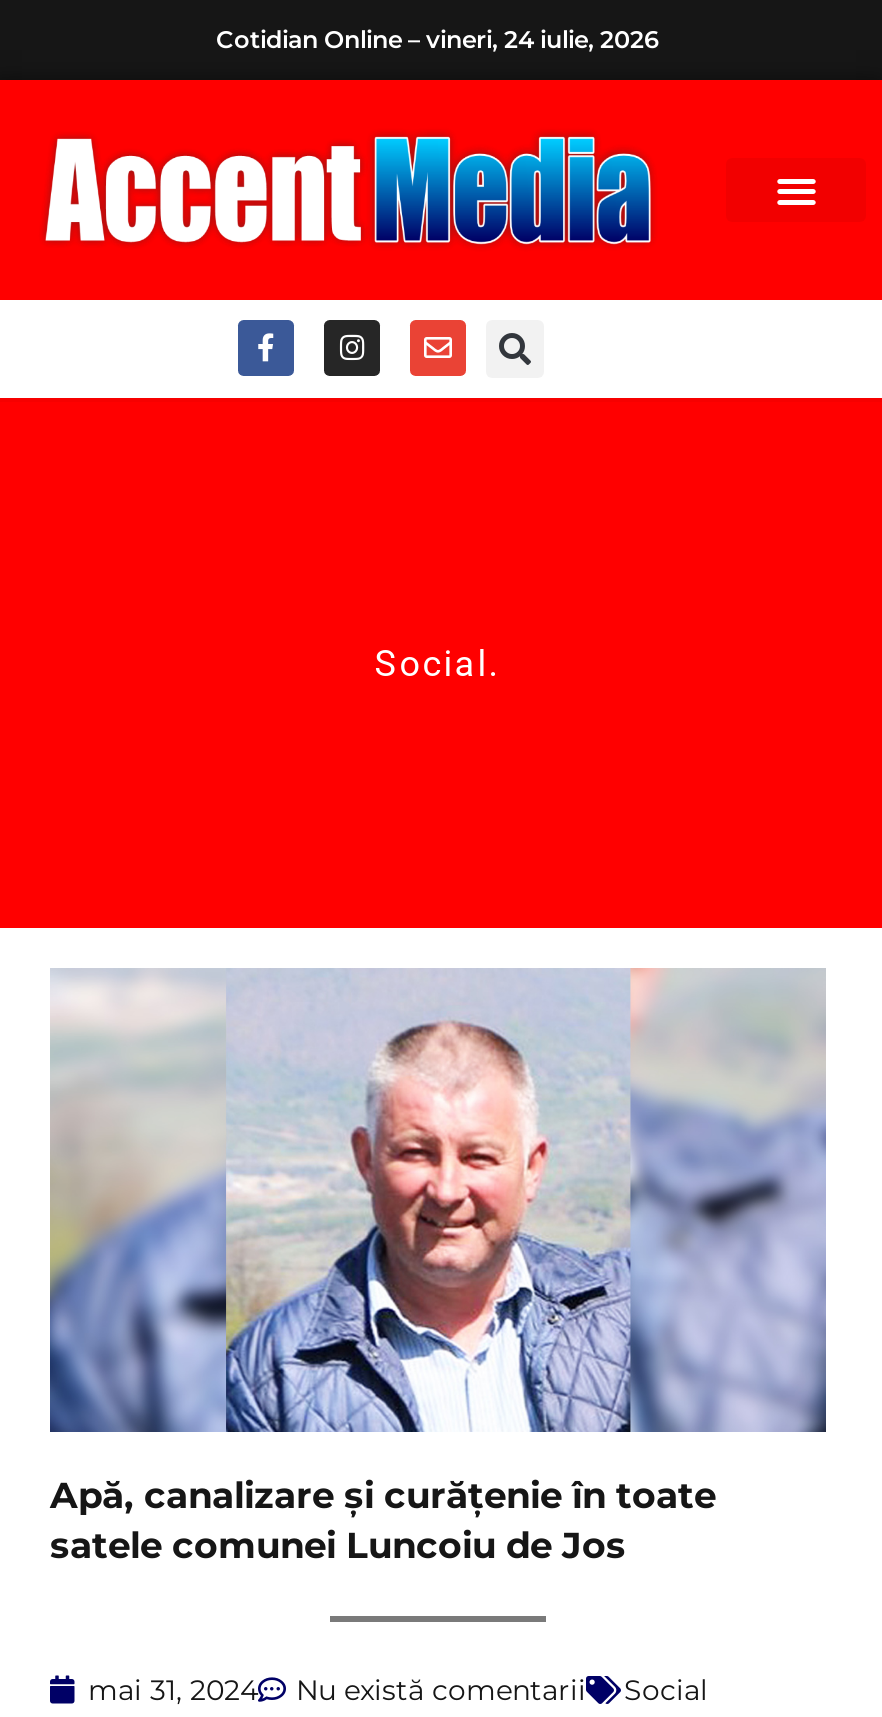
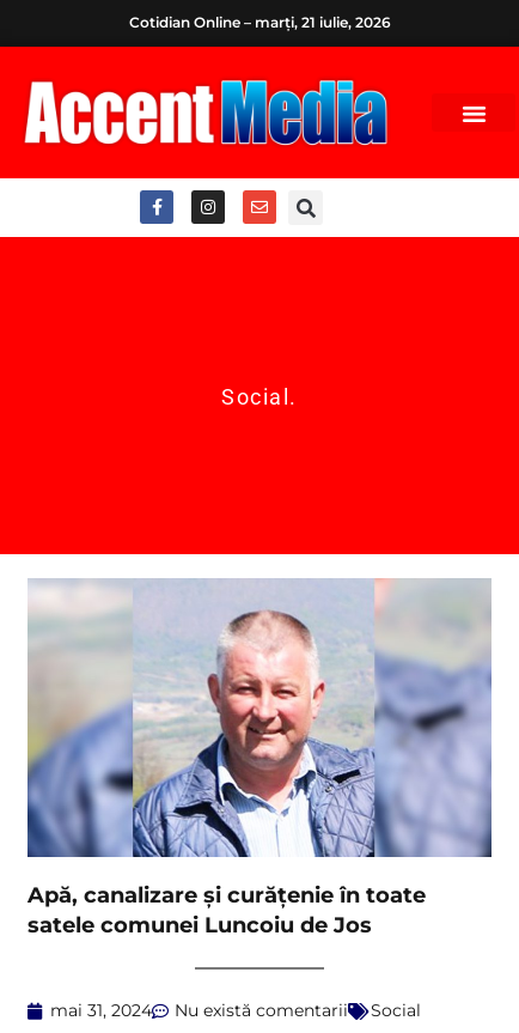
[216,24,660,54] Cotidian Online – vineri, 24 iulie, 2026 -> [129,13,390,31] Cotidian Online – marți, 21 iulie, 2026

